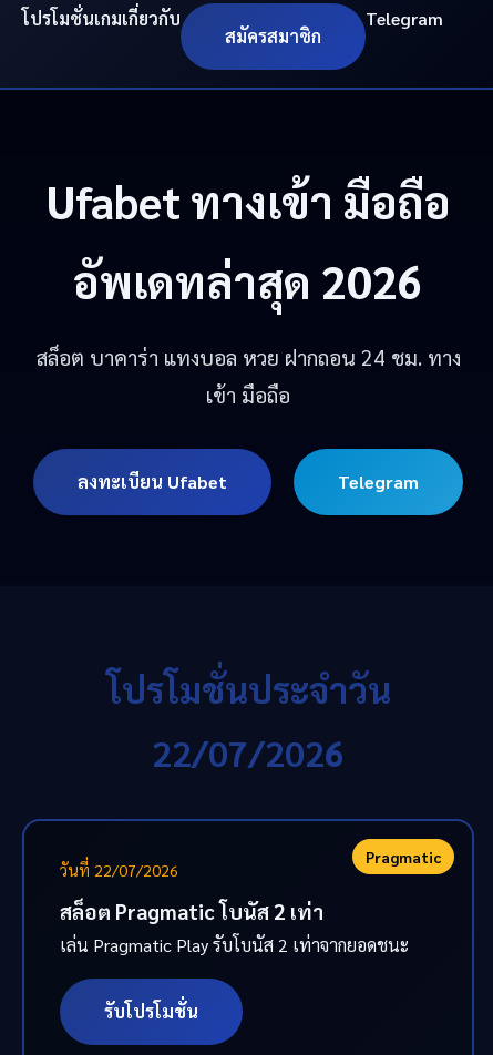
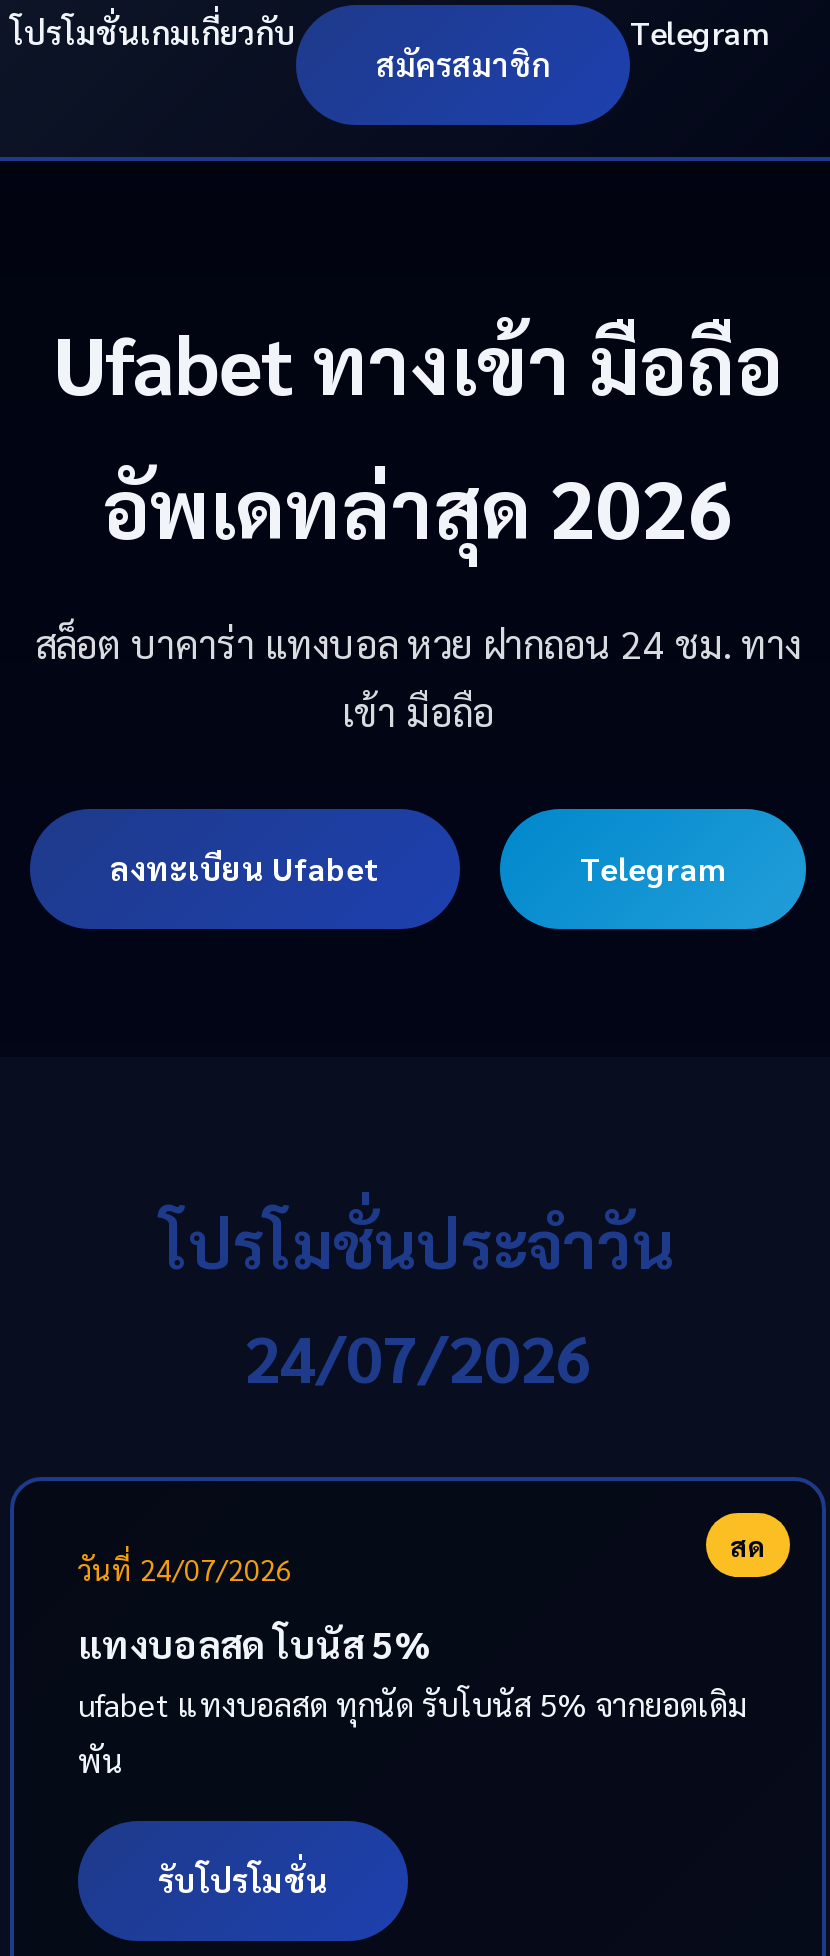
[152,729,345,775] 22/07/2026 -> [244,1315,592,1397] 24/07/2026
[60,847,441,880] Pragmatic | วันที่ 22/07/2026 -> [78,1527,766,1587] สด | วันที่ 24/07/2026
[60,898,409,956] สล็อต Pragmatic โบนัส 2 เท่า | เล่น Pragmatic Play รับโบนัส 2 เท่าจากยอดชนะ -> [78,1619,748,1781] แทงบอลสด โบนัส 5% | ufabet แทงบอลสด ทุกนัด รับโบนัส 5% จากยอดเดิม | พัน

